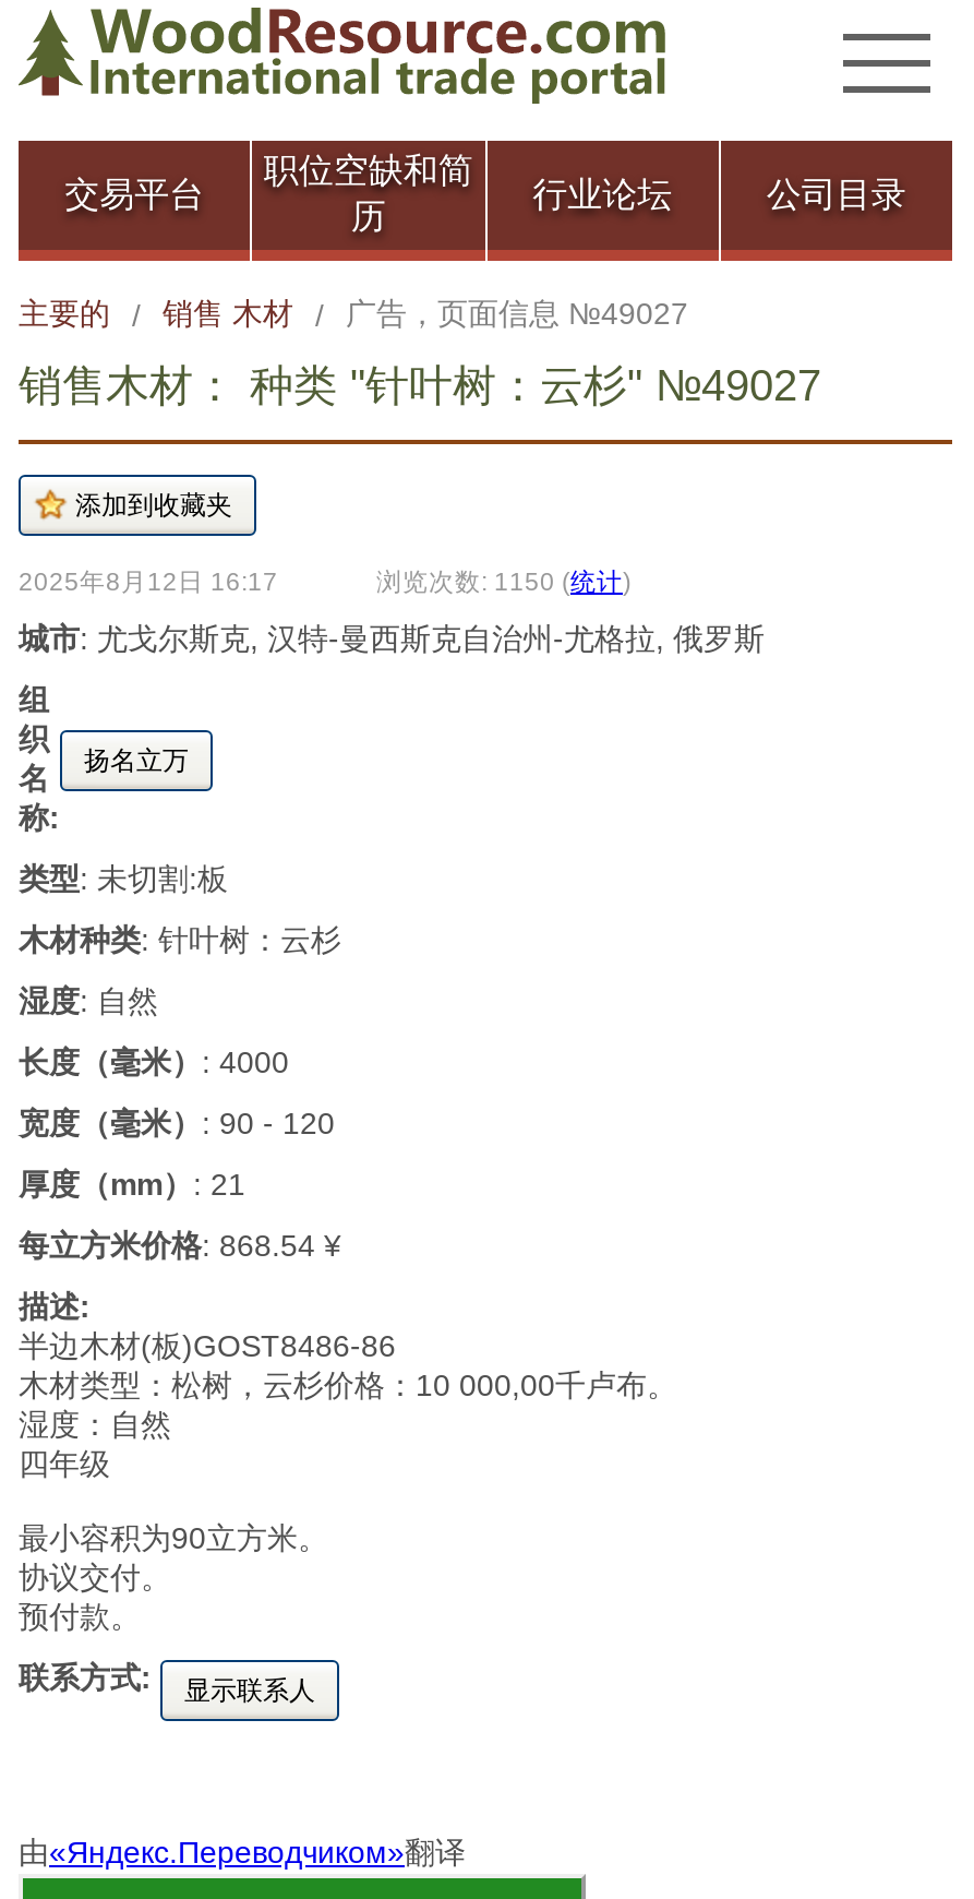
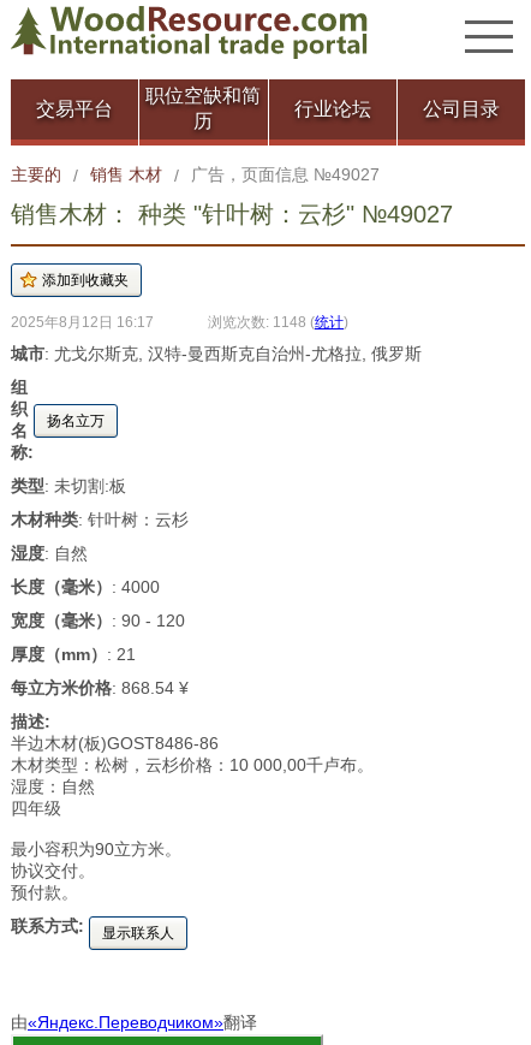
[376,566,632,595] 浏览次数: 1150 (统计) -> [208,314,348,329] 浏览次数: 1148 (统计)

